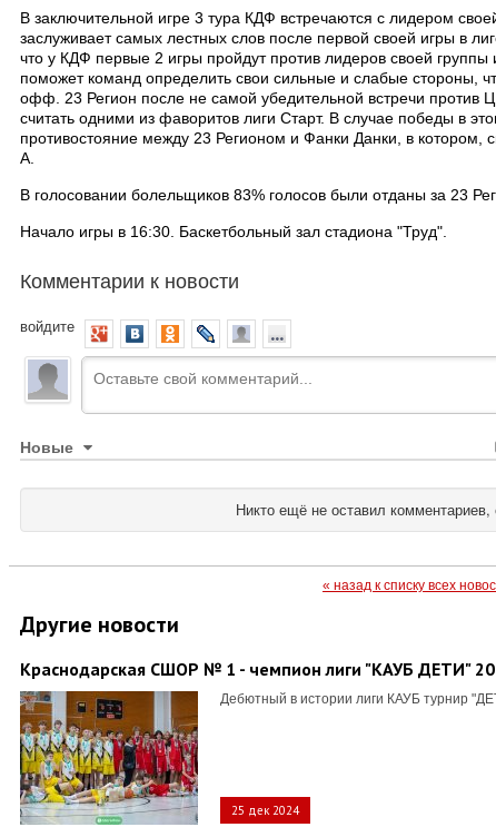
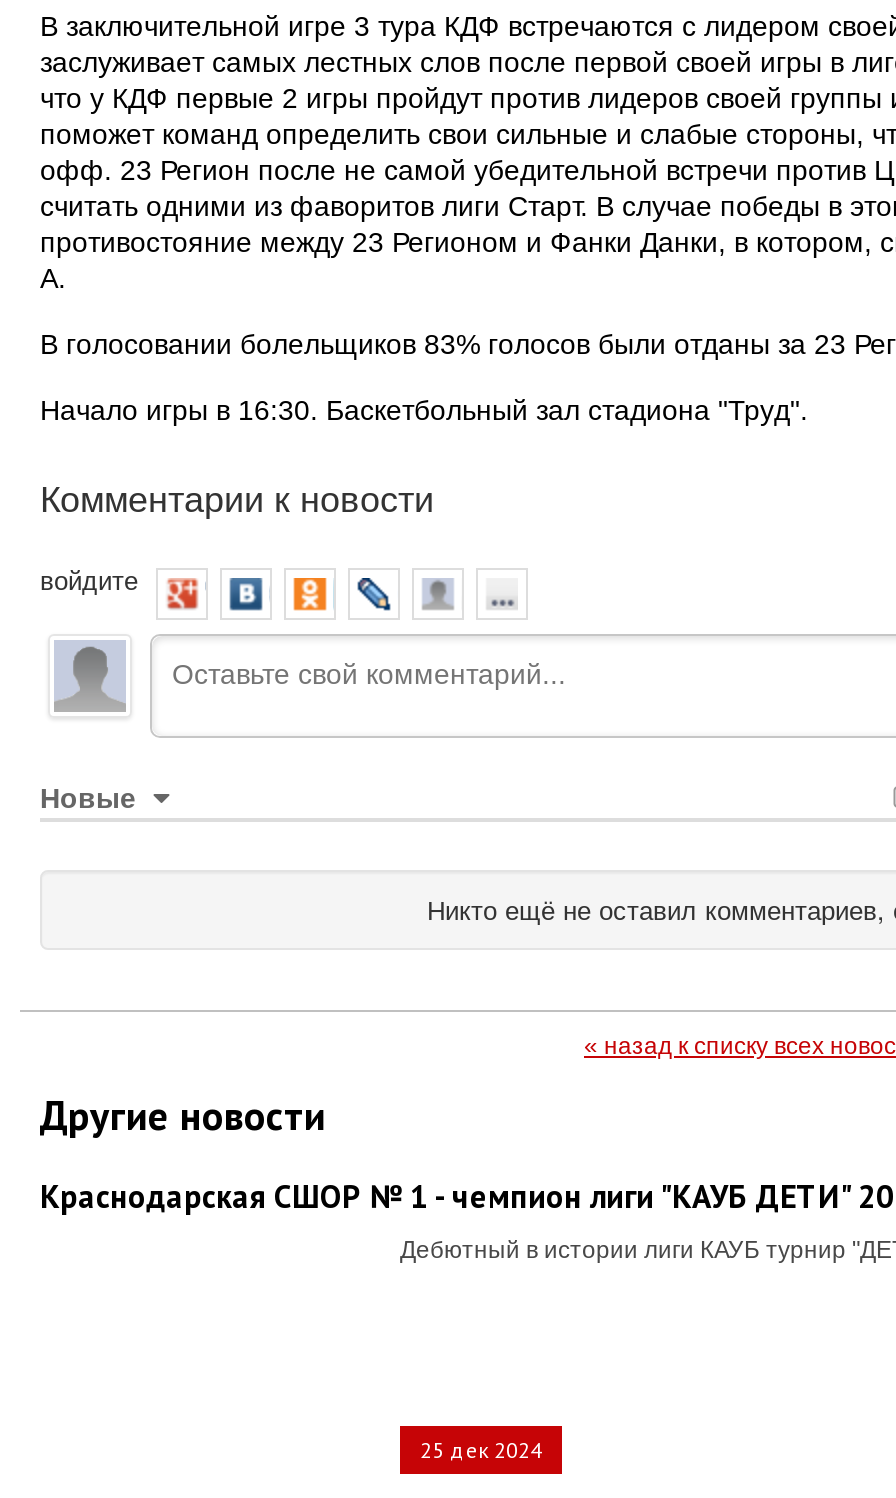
[19,690,199,826] [image] -> none

